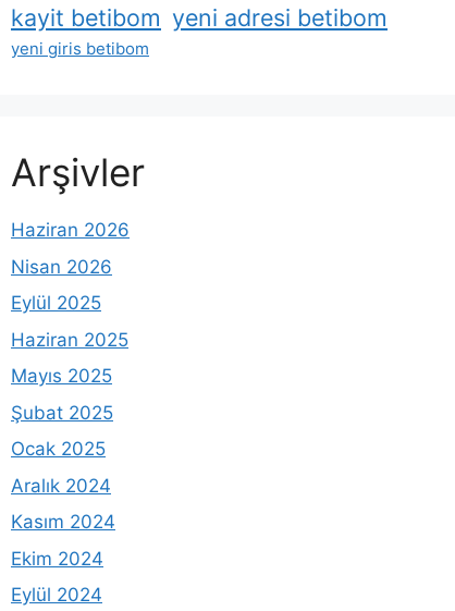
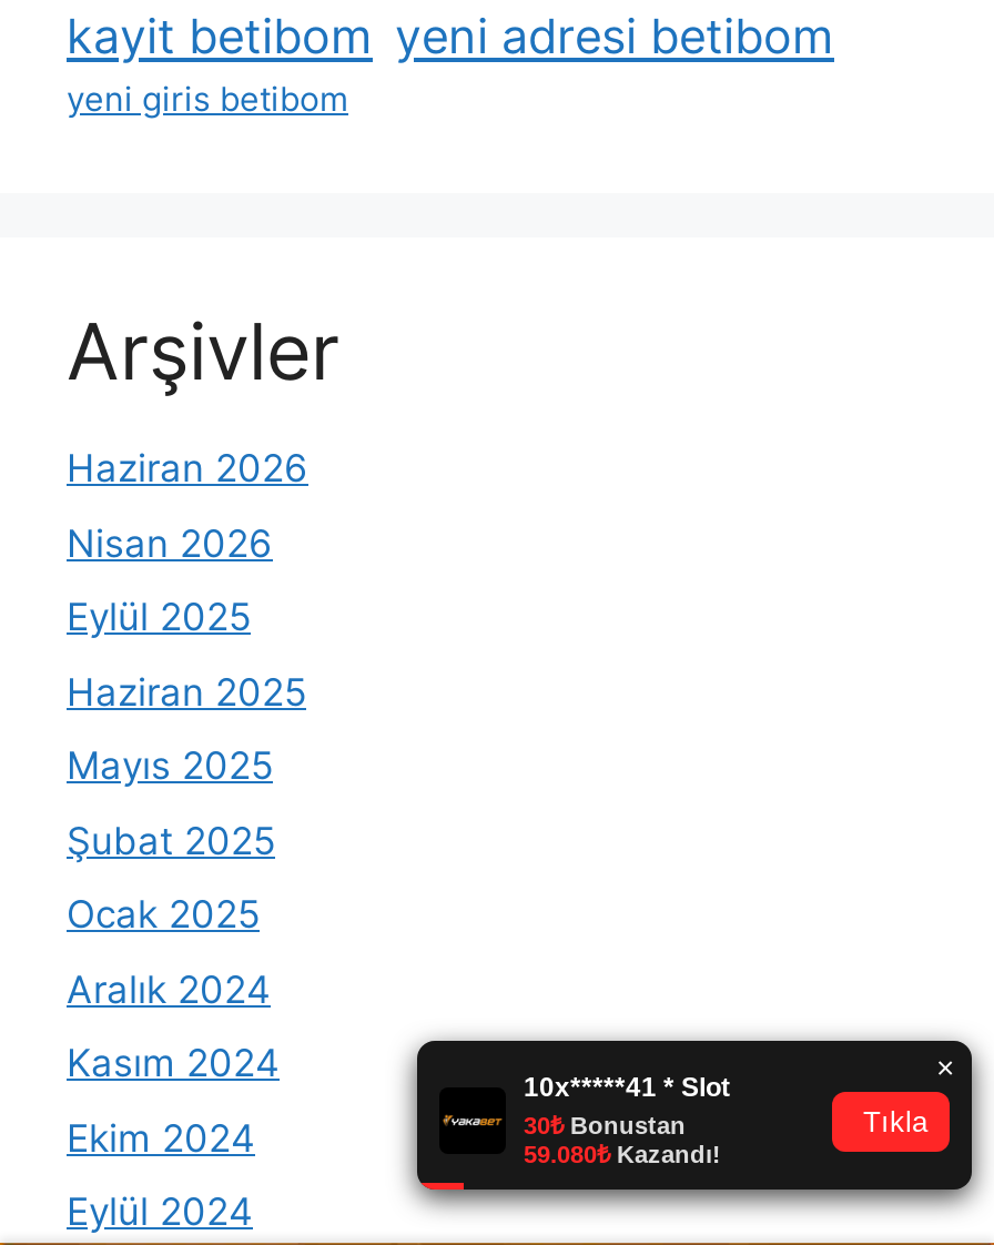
none -> [404,1036,985,1212] [image]

